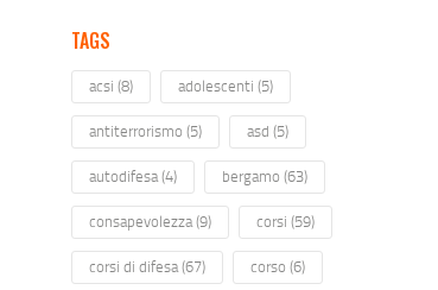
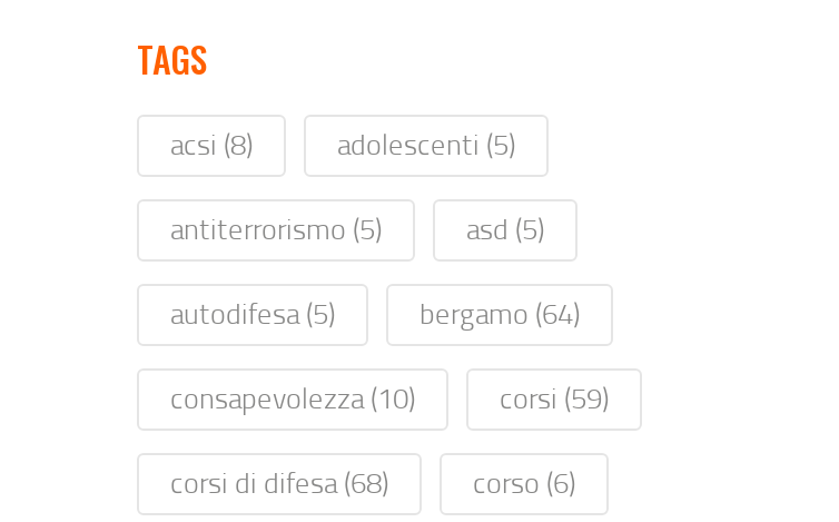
[89,165,177,187] autodifesa (4) -> [170,292,335,332] autodifesa (5)
[222,165,307,187] bergamo (63) -> [420,292,580,332] bergamo (64)
[89,211,211,232] consapevolezza (9) -> [170,377,415,417] consapevolezza (10)
[89,256,205,277] corsi di difesa (67) -> [170,461,388,501] corsi di difesa (68)

